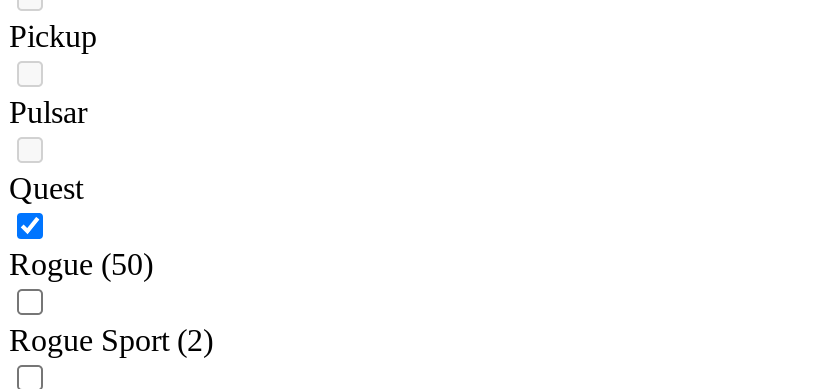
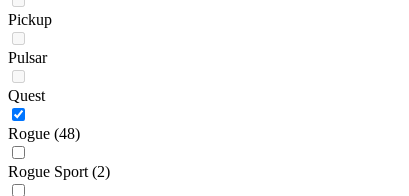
[9,248,153,282] Rogue (50) -> [8,125,80,142] Rogue (48)

